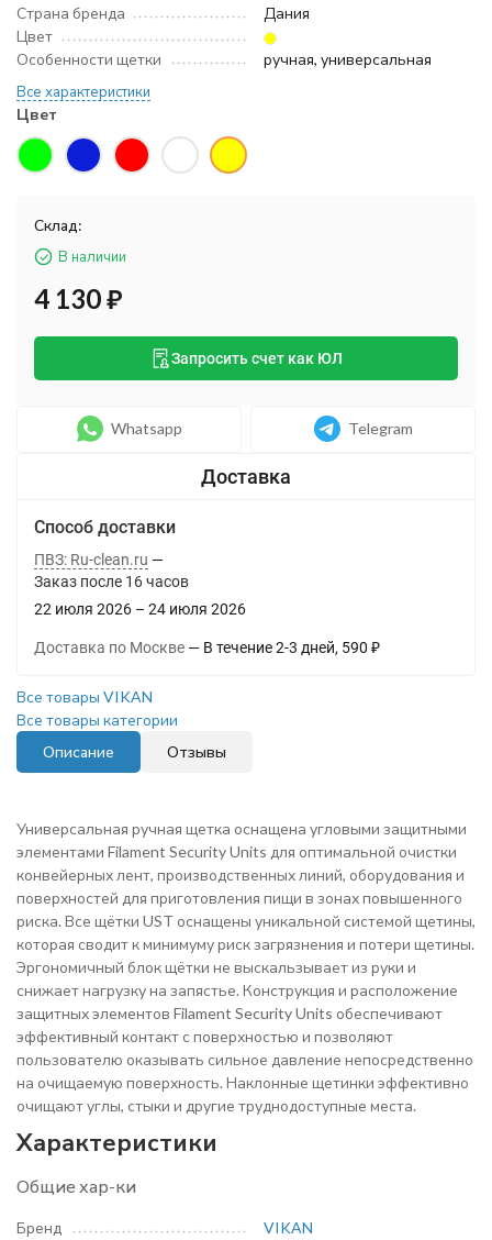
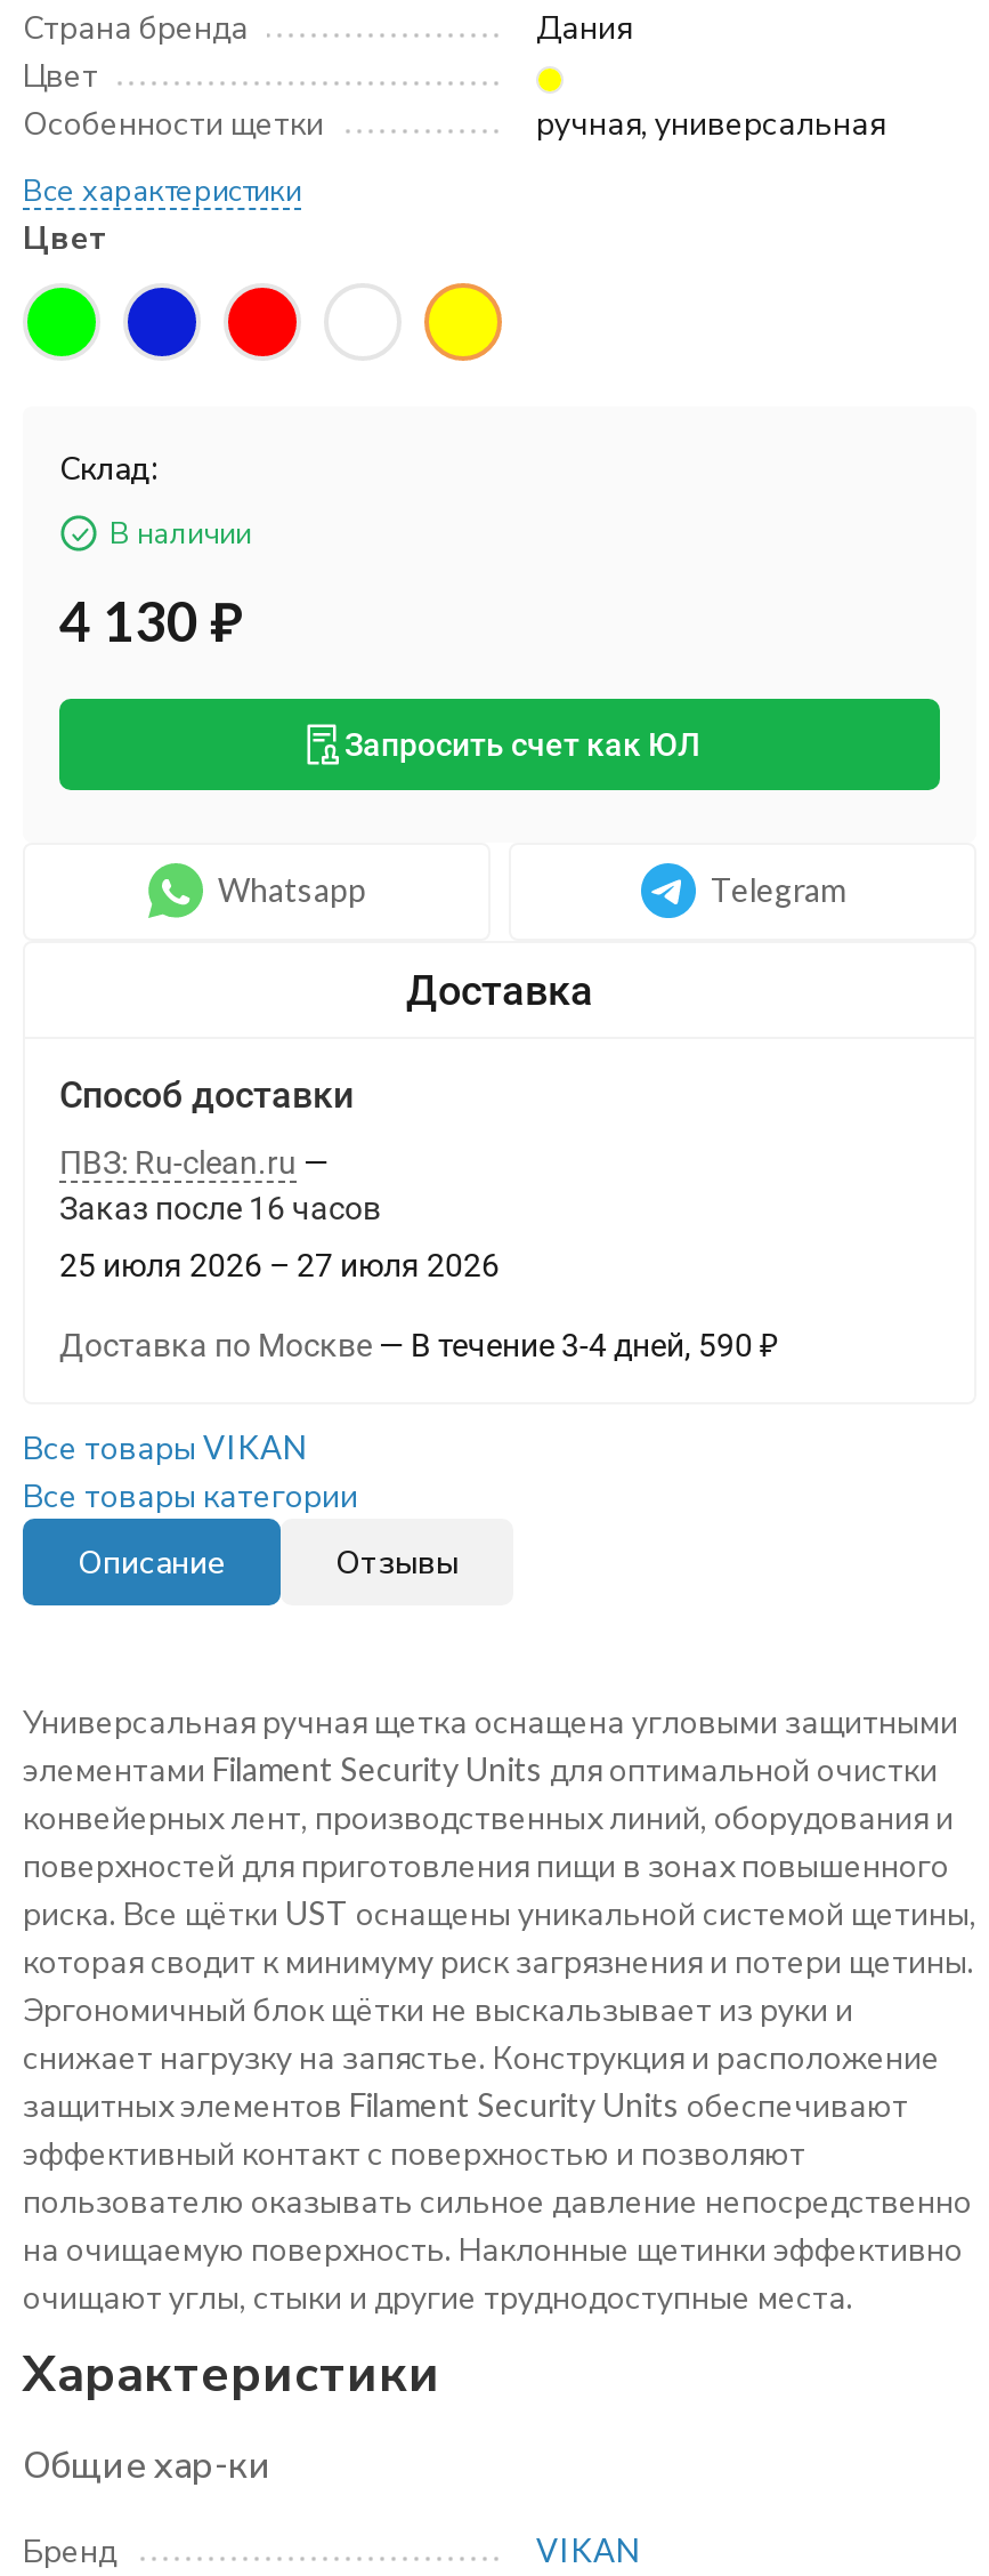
[34,600,246,618] 22 июля 2026 – 24 июля 2026 -> [59,1247,500,1283] 25 июля 2026 – 27 июля 2026
[203,639,380,656] В течение 2-3 дней 590 ₽ -> [411,1327,778,1363] В течение 3-4 дней 590 ₽

